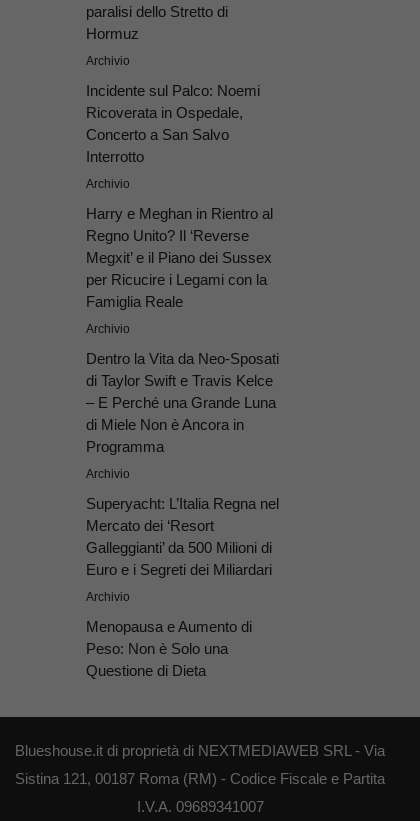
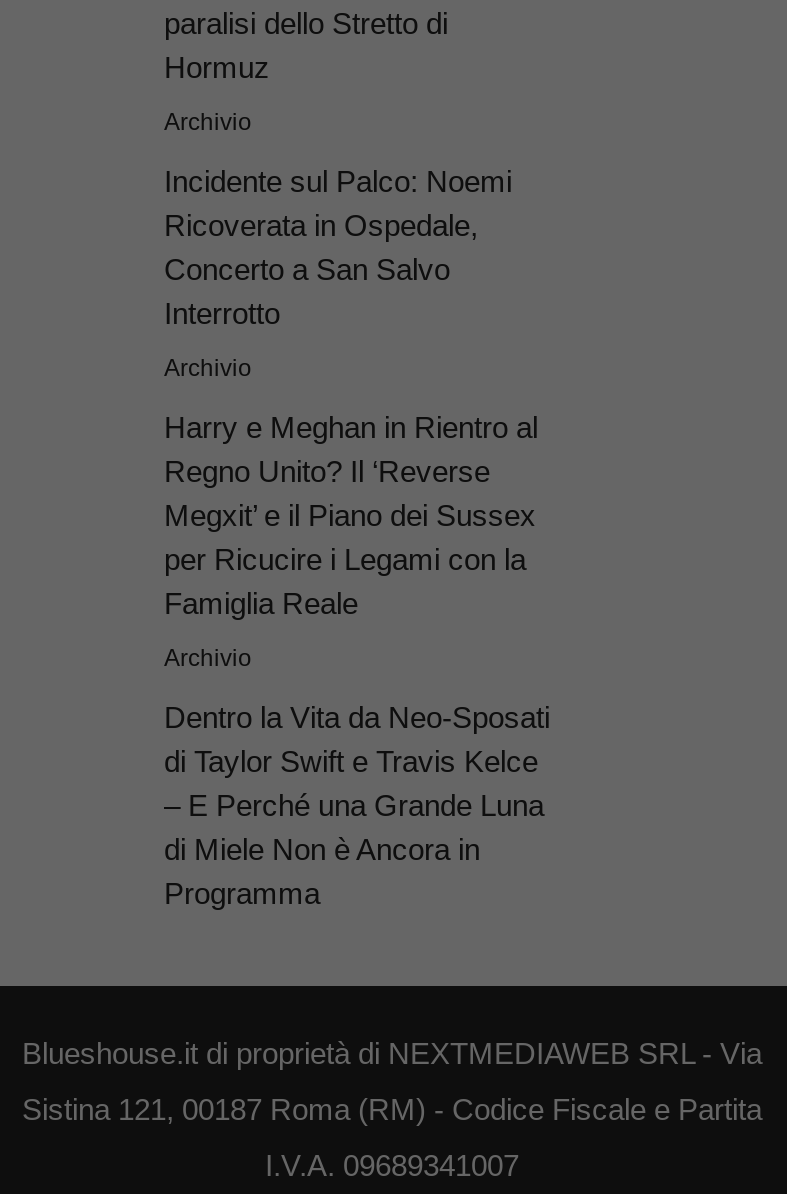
[86,467,279,679] Archivio | Superyacht: L’Italia Regna nel | Mercato dei ‘Resort | Galleggianti’ da 500 Milioni di | Euro e i Segreti dei Miliardari | Archivio | Menopausa e Aumento di | Peso: Non è Solo una | Questione di Dieta -> none

